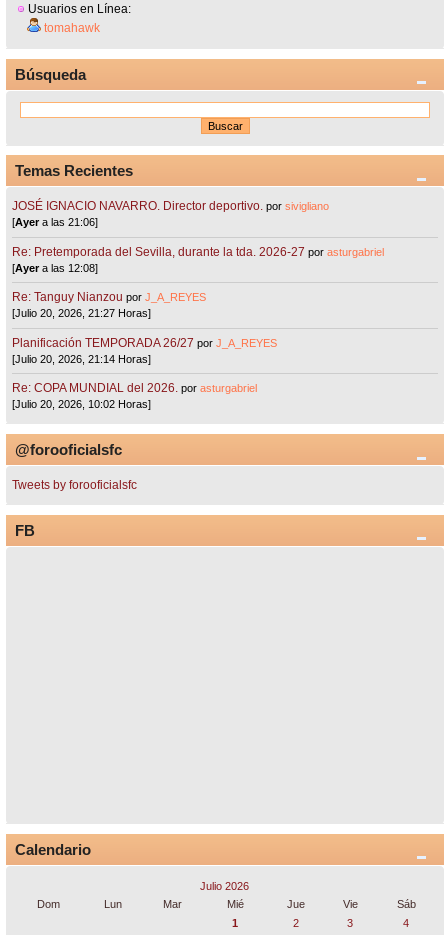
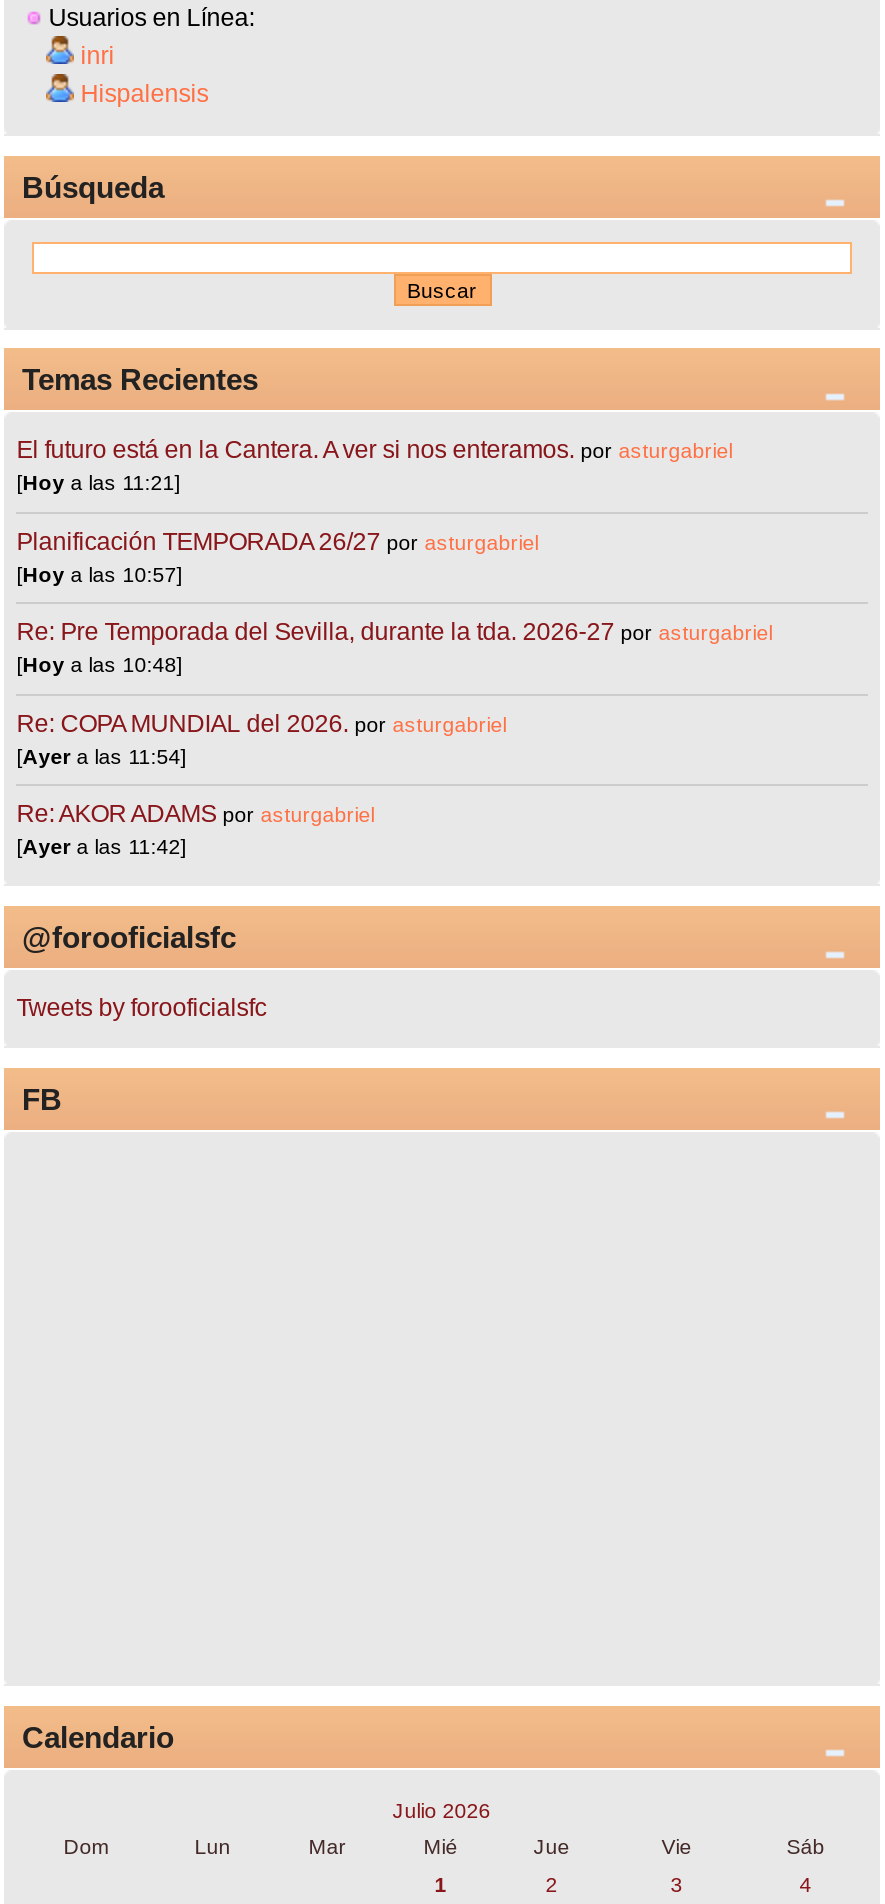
[44,21,100,35] tomahawk -> [80,42,208,108] inri | Hispalensis
[12,199,384,365] JOSÉ IGNACIO NAVARRO. Director deportivo. por sivigliano | [Ayer a las 21:06] | Re: Pretemporada del Sevilla, durante la tda. 2026-27 por asturgabriel | [Ayer a las 12:08] | Re: Tanguy Nianzou por J_A_REYES | [Julio 20, 2026, 21:27 Horas] | Planificación TEMPORADA 26/27 por J_A_REYES | [Julio 20, 2026, 21:14 Horas] -> [16,437,772,677] El futuro está en la Cantera. A ver si nos enteramos. por asturgabriel | [Hoy a las 11:21] | Planificación TEMPORADA 26/27 por asturgabriel | [Hoy a las 10:57] | Re: Pre Temporada del Sevilla, durante la tda. 2026-27 por asturgabriel | [Hoy a las 10:48]
moved [12,381,257,395] -> [16,710,506,738]: Re: COPA MUNDIAL del 2026. por asturgabriel
[12,398,151,410] [Julio 20, 2026, 10:02 Horas] -> [16,744,374,859] [Ayer a las 11:54] | Re: AKOR ADAMS por asturgabriel | [Ayer a las 11:42]

